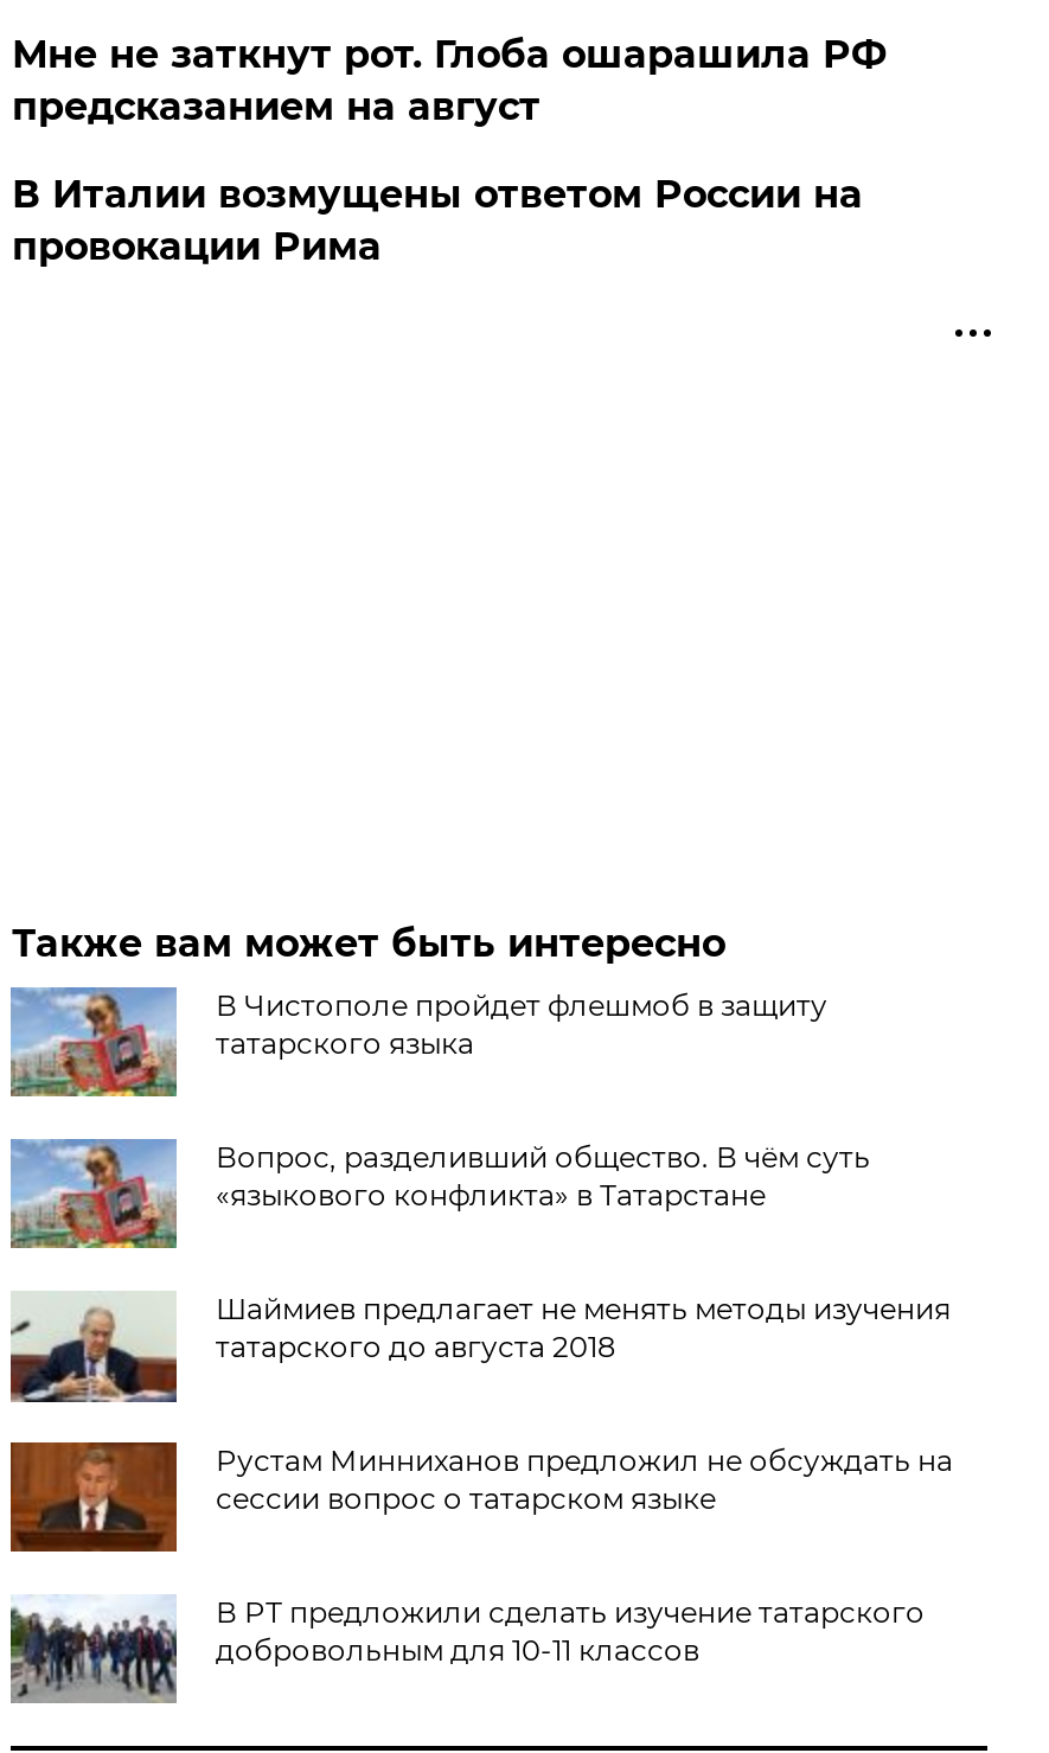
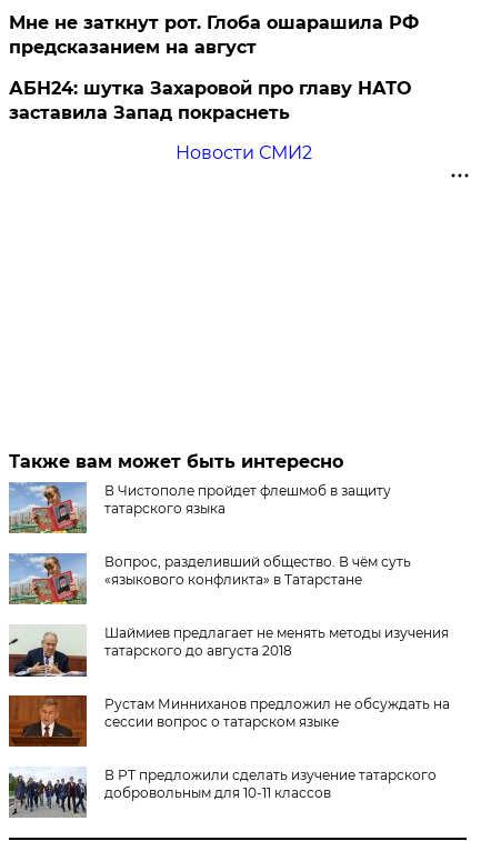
[12,172,863,269] В Италии возмущены ответом России на | провокации Рима -> [9,78,411,163] АБН24: шутка Захаровой про главу НАТО | заставила Запад покраснеть | Новости СМИ2

